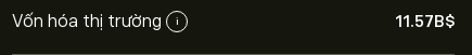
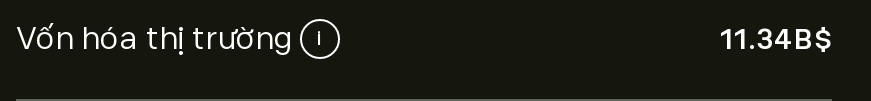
[395,13,455,30] 11.57B$ -> [720,23,832,55] 11.34B$

